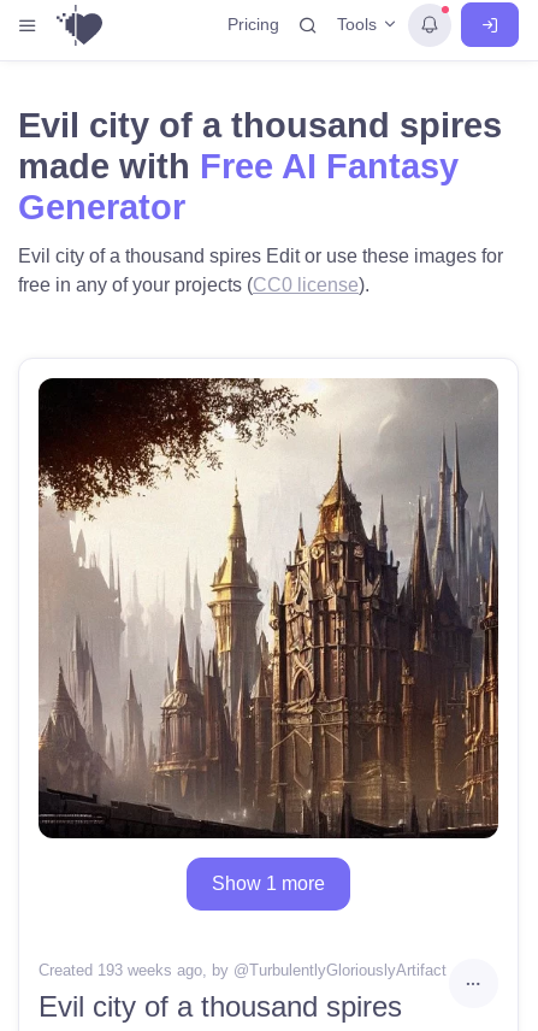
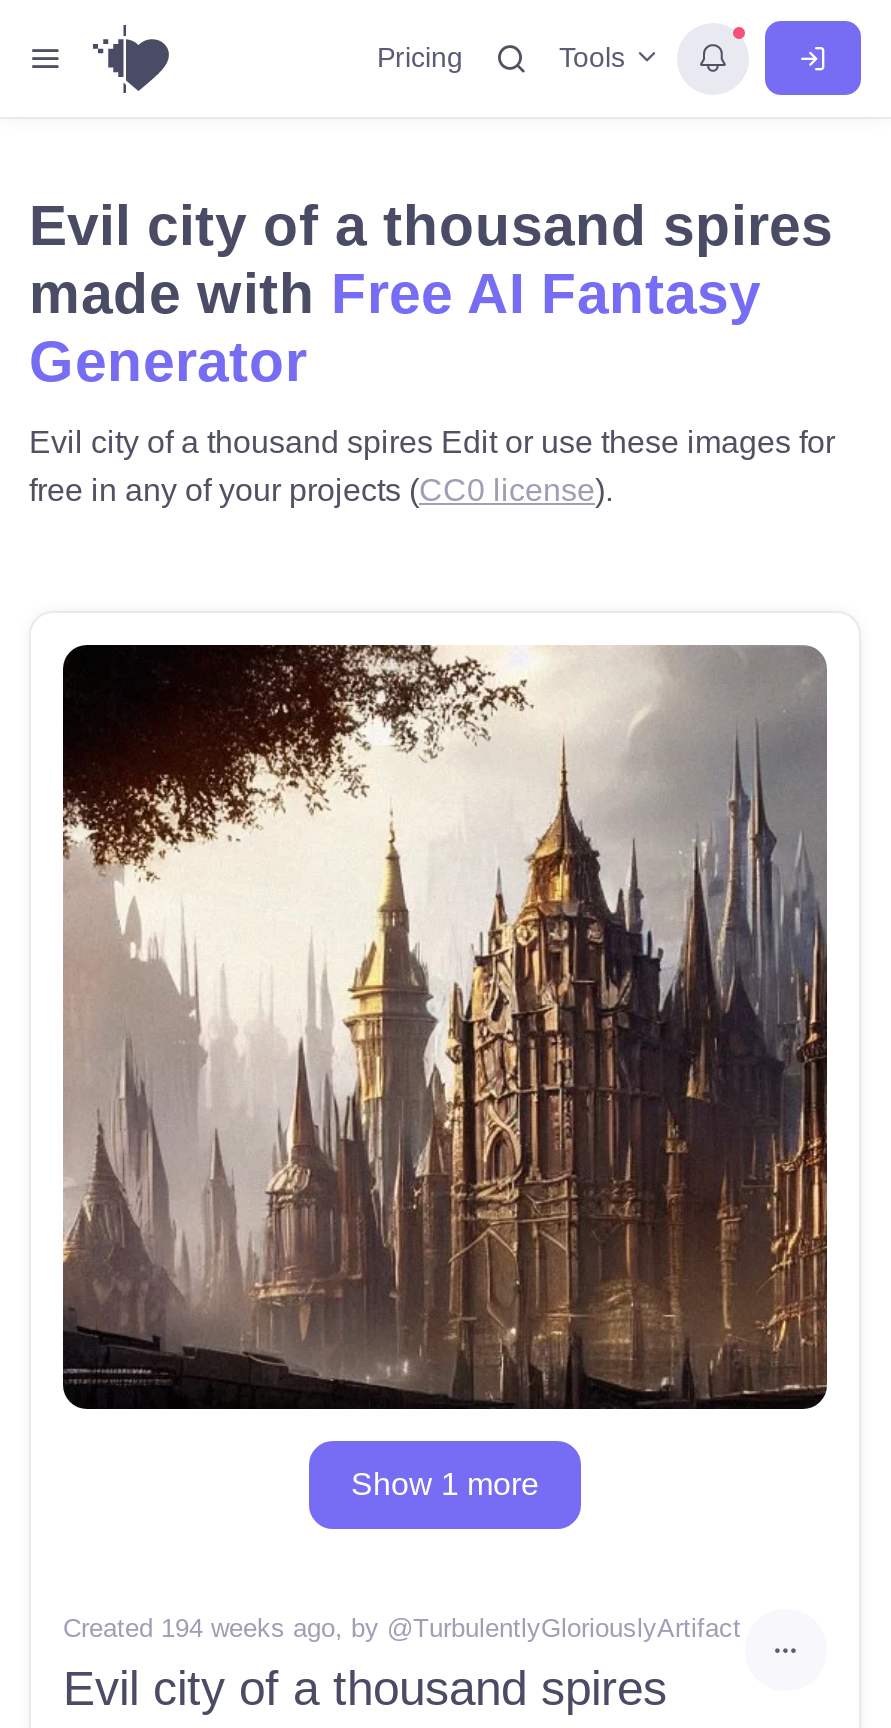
[39,961,447,979] Created 193 weeks ago, by @TurbulentlyGloriouslyArtifact -> [63,1613,741,1643] Created 194 weeks ago, by @TurbulentlyGloriouslyArtifact

